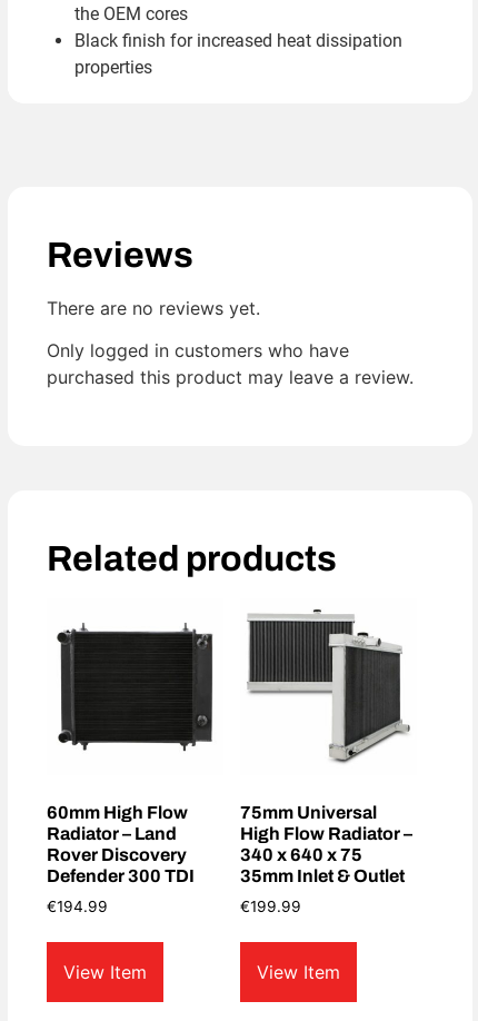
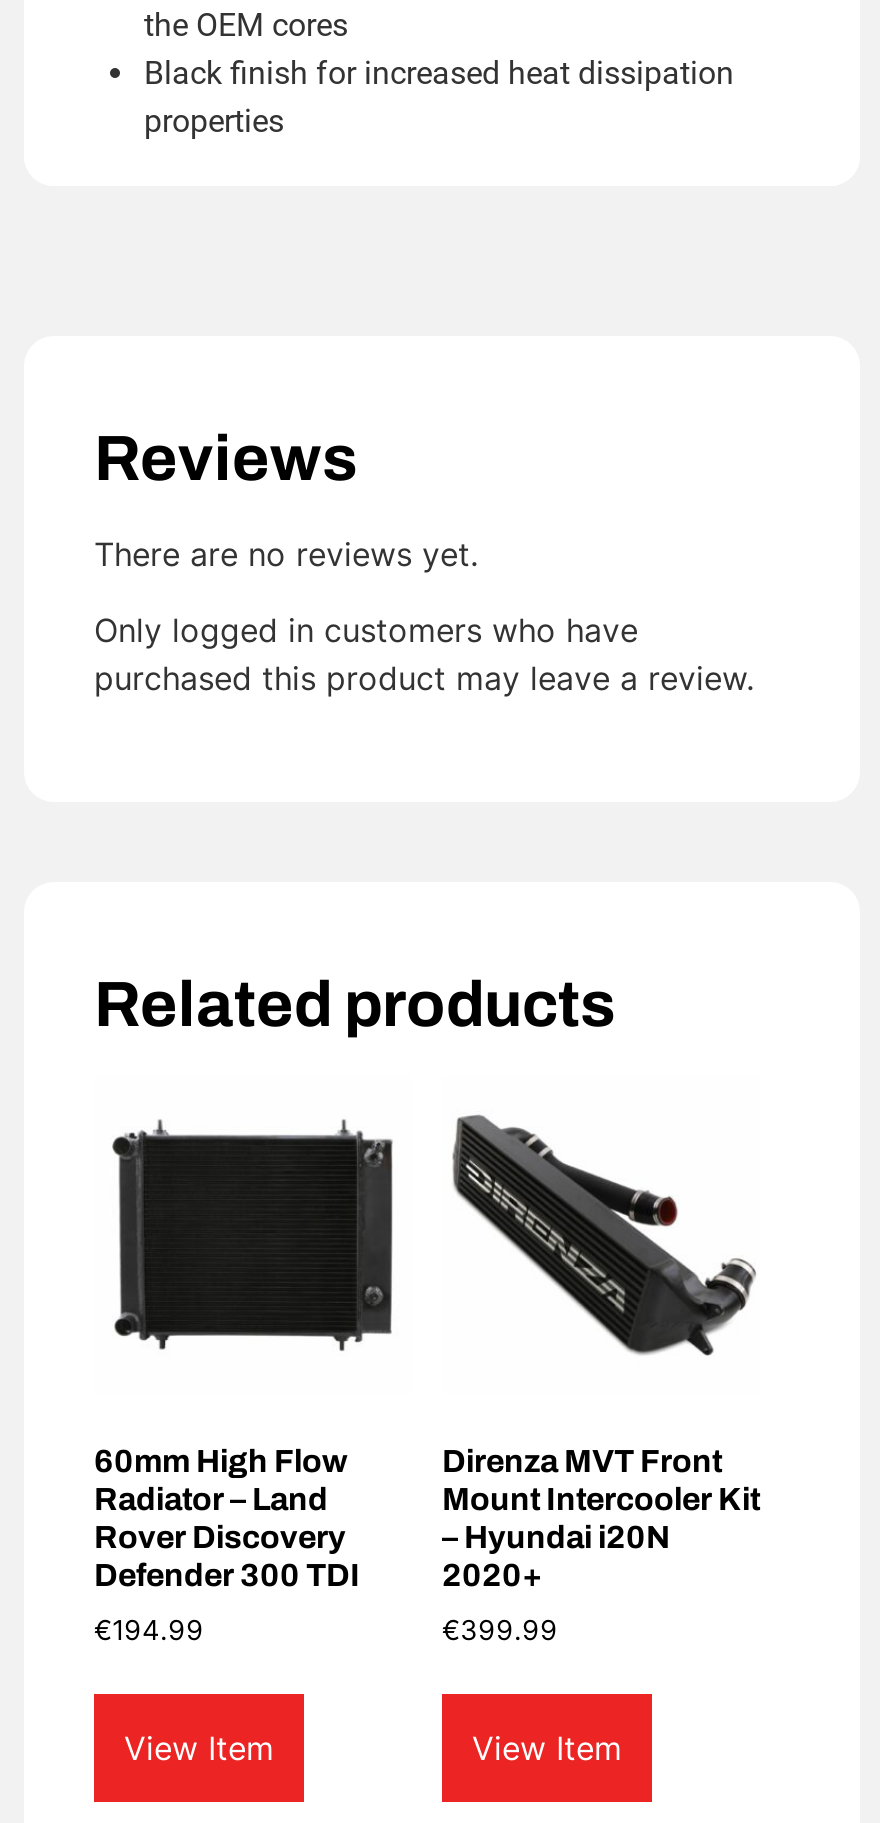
[240,608,414,885] [image] | 75mm Universal | High Flow Radiator – | 340 x 640 x 75 | 35mm Inlet & Outlet -> [442,1096,760,1591] [image] | Direnza MVT Front | Mount Intercooler Kit | – Hyundai i20N | 2020+
[240,897,301,915] €199.99 -> [442,1613,558,1645] €399.99

